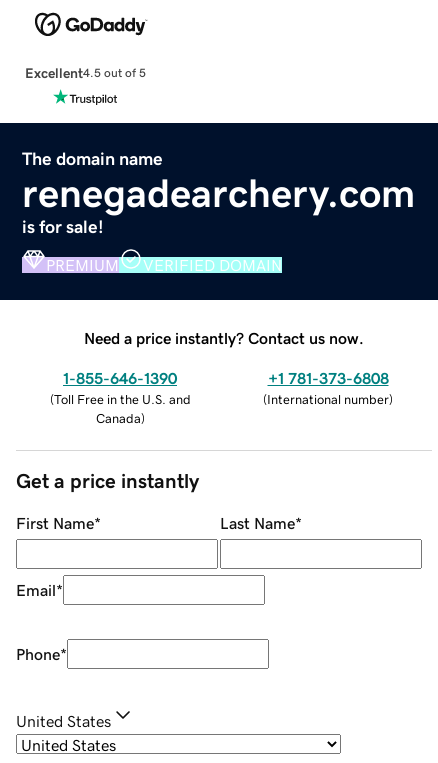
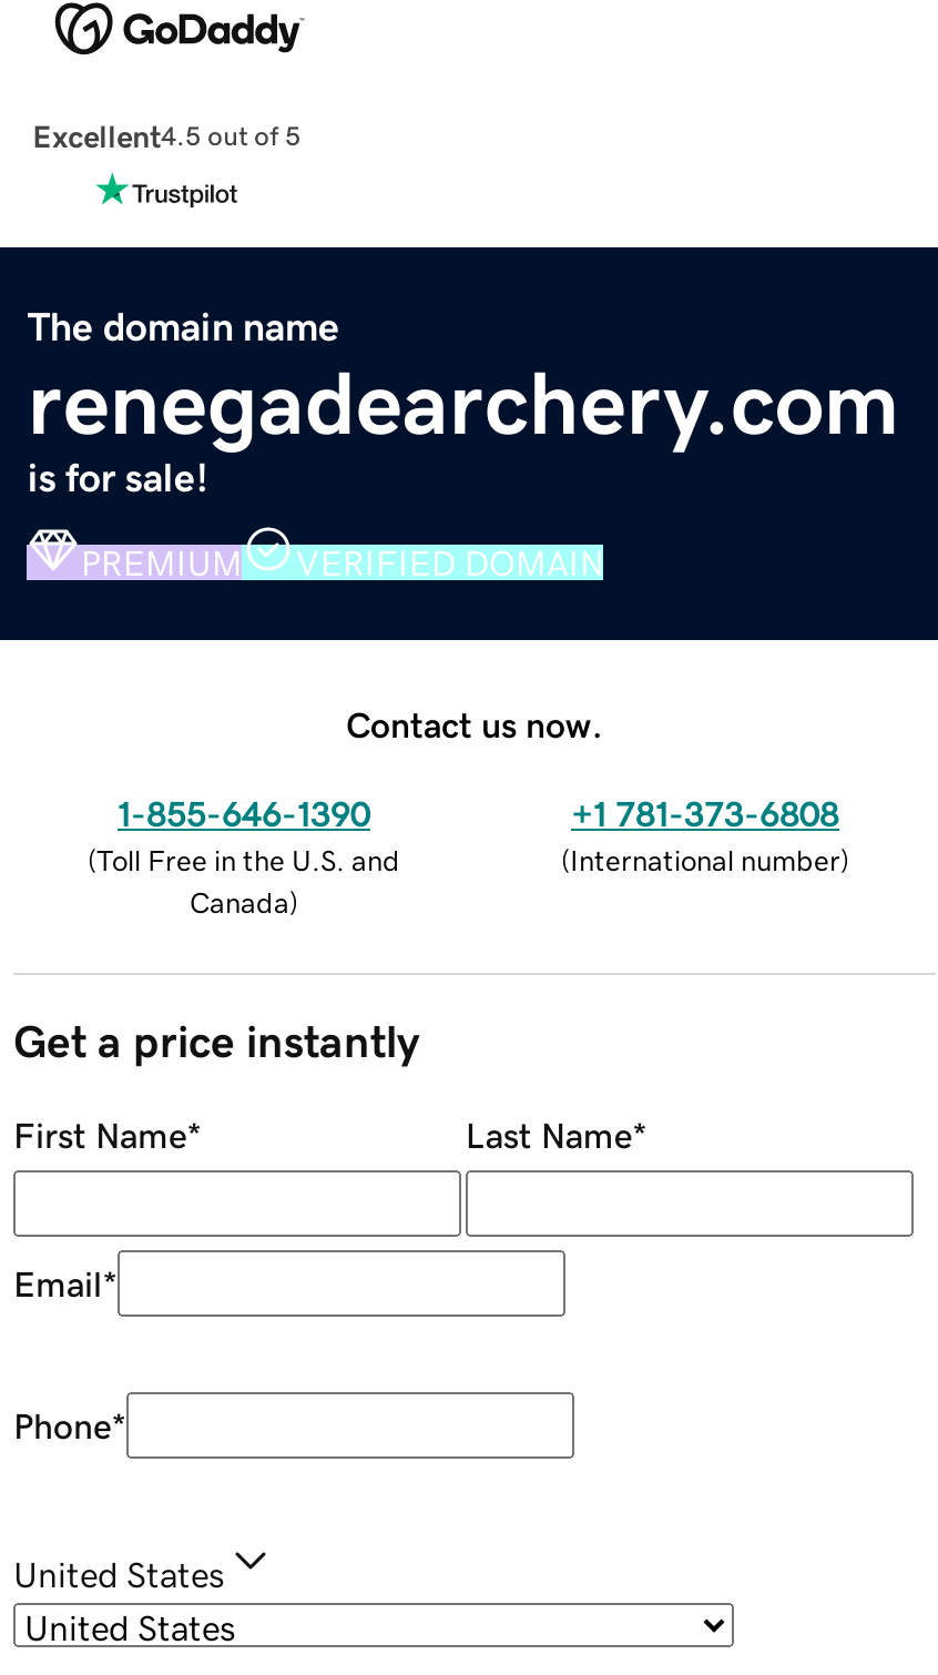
[84,330,364,346] Need a price instantly? Contact us now. -> [346,706,603,741] Contact us now.

